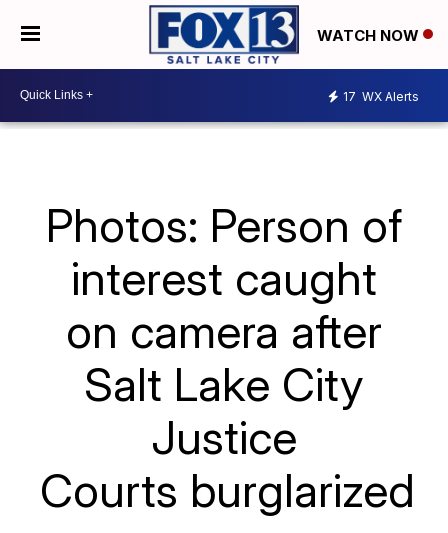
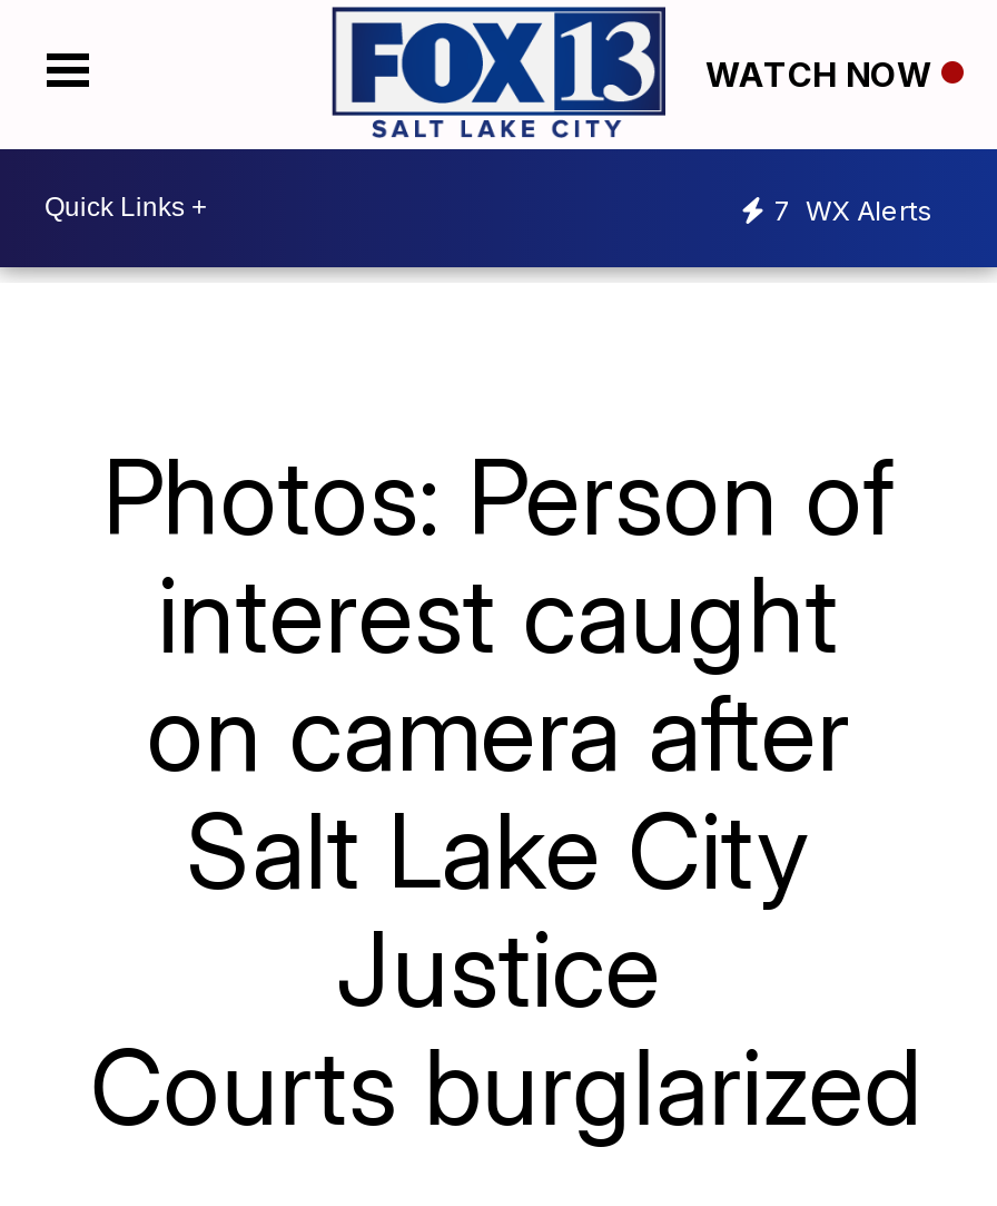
[343,89,419,104] 17 WX Alerts -> [774,194,932,228] 7 WX Alerts

